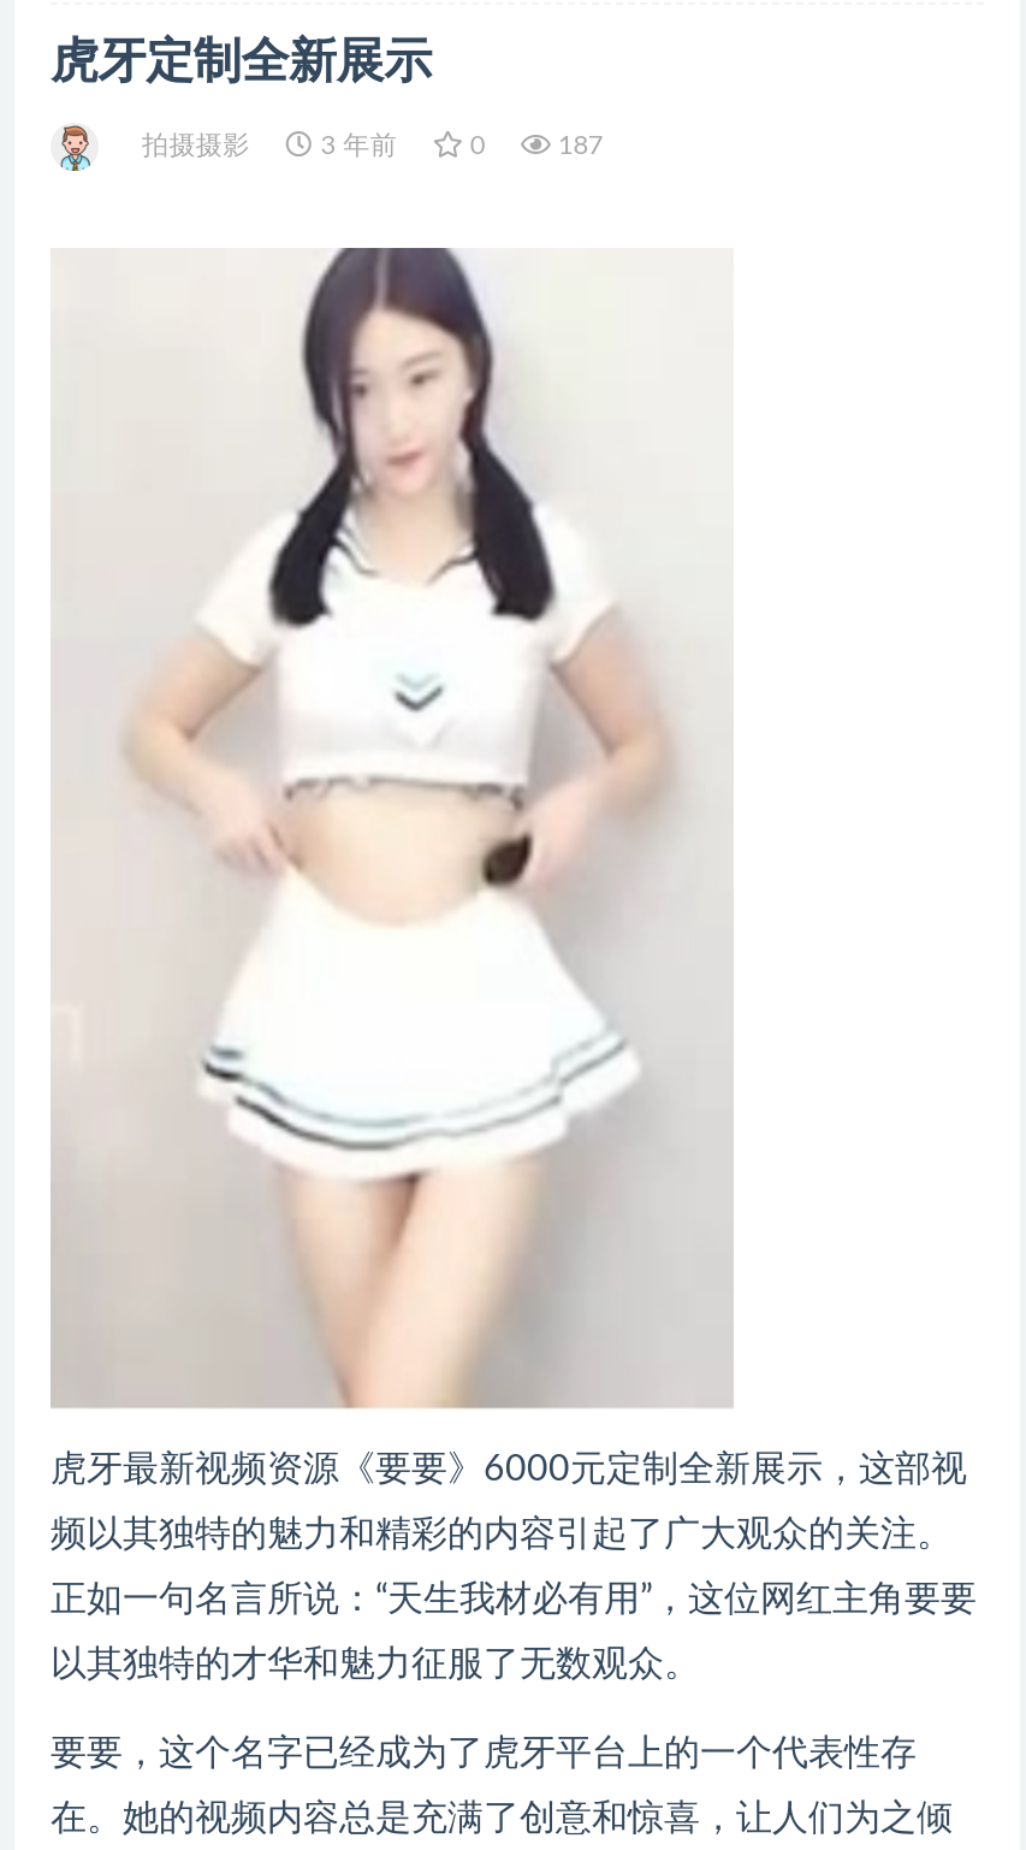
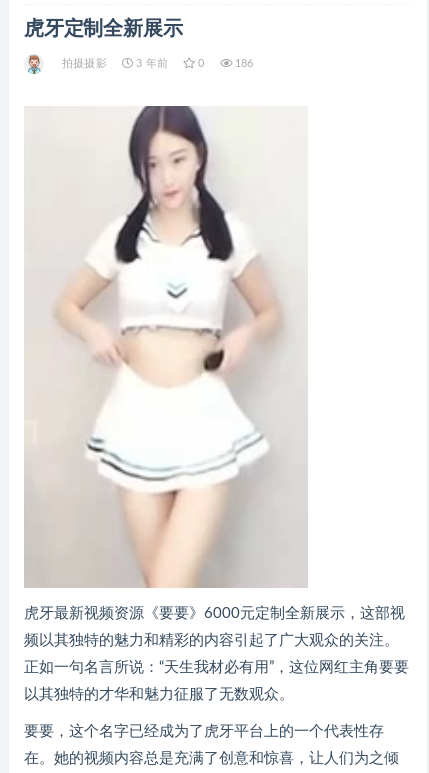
[550,132,603,159] 187 -> [232,58,254,69] 186

